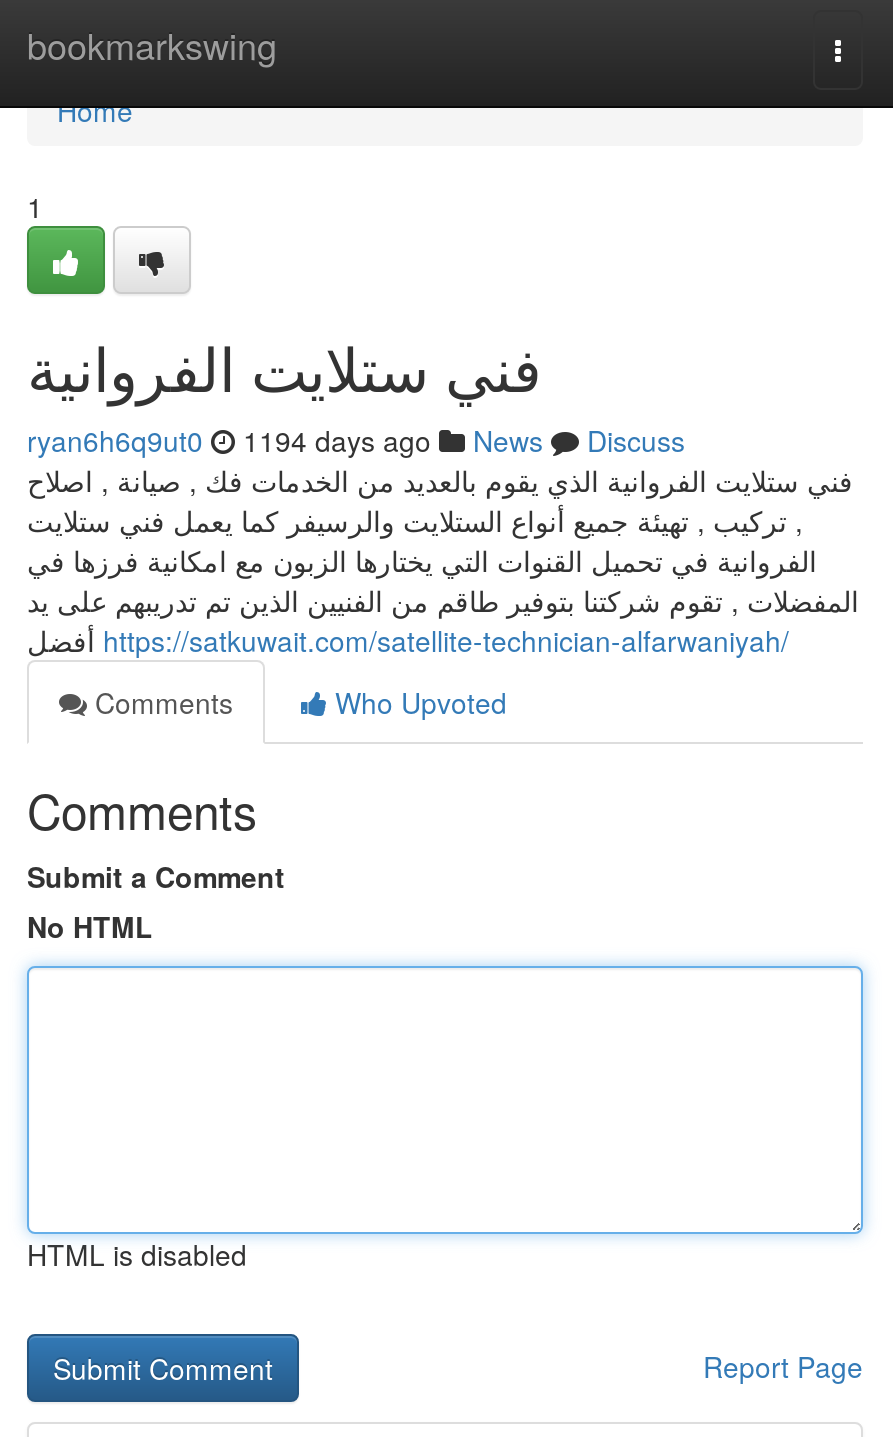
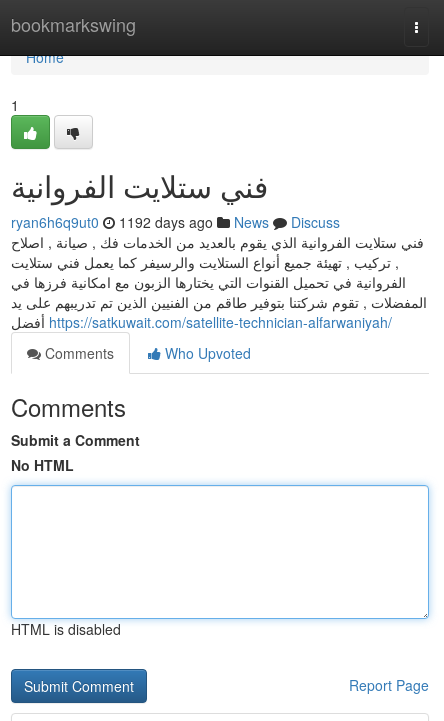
[27,420,685,460] ryan6h6q9ut0 1194 days ago News Discuss -> [11,212,340,232] ryan6h6q9ut0 1192 days ago News Discuss

